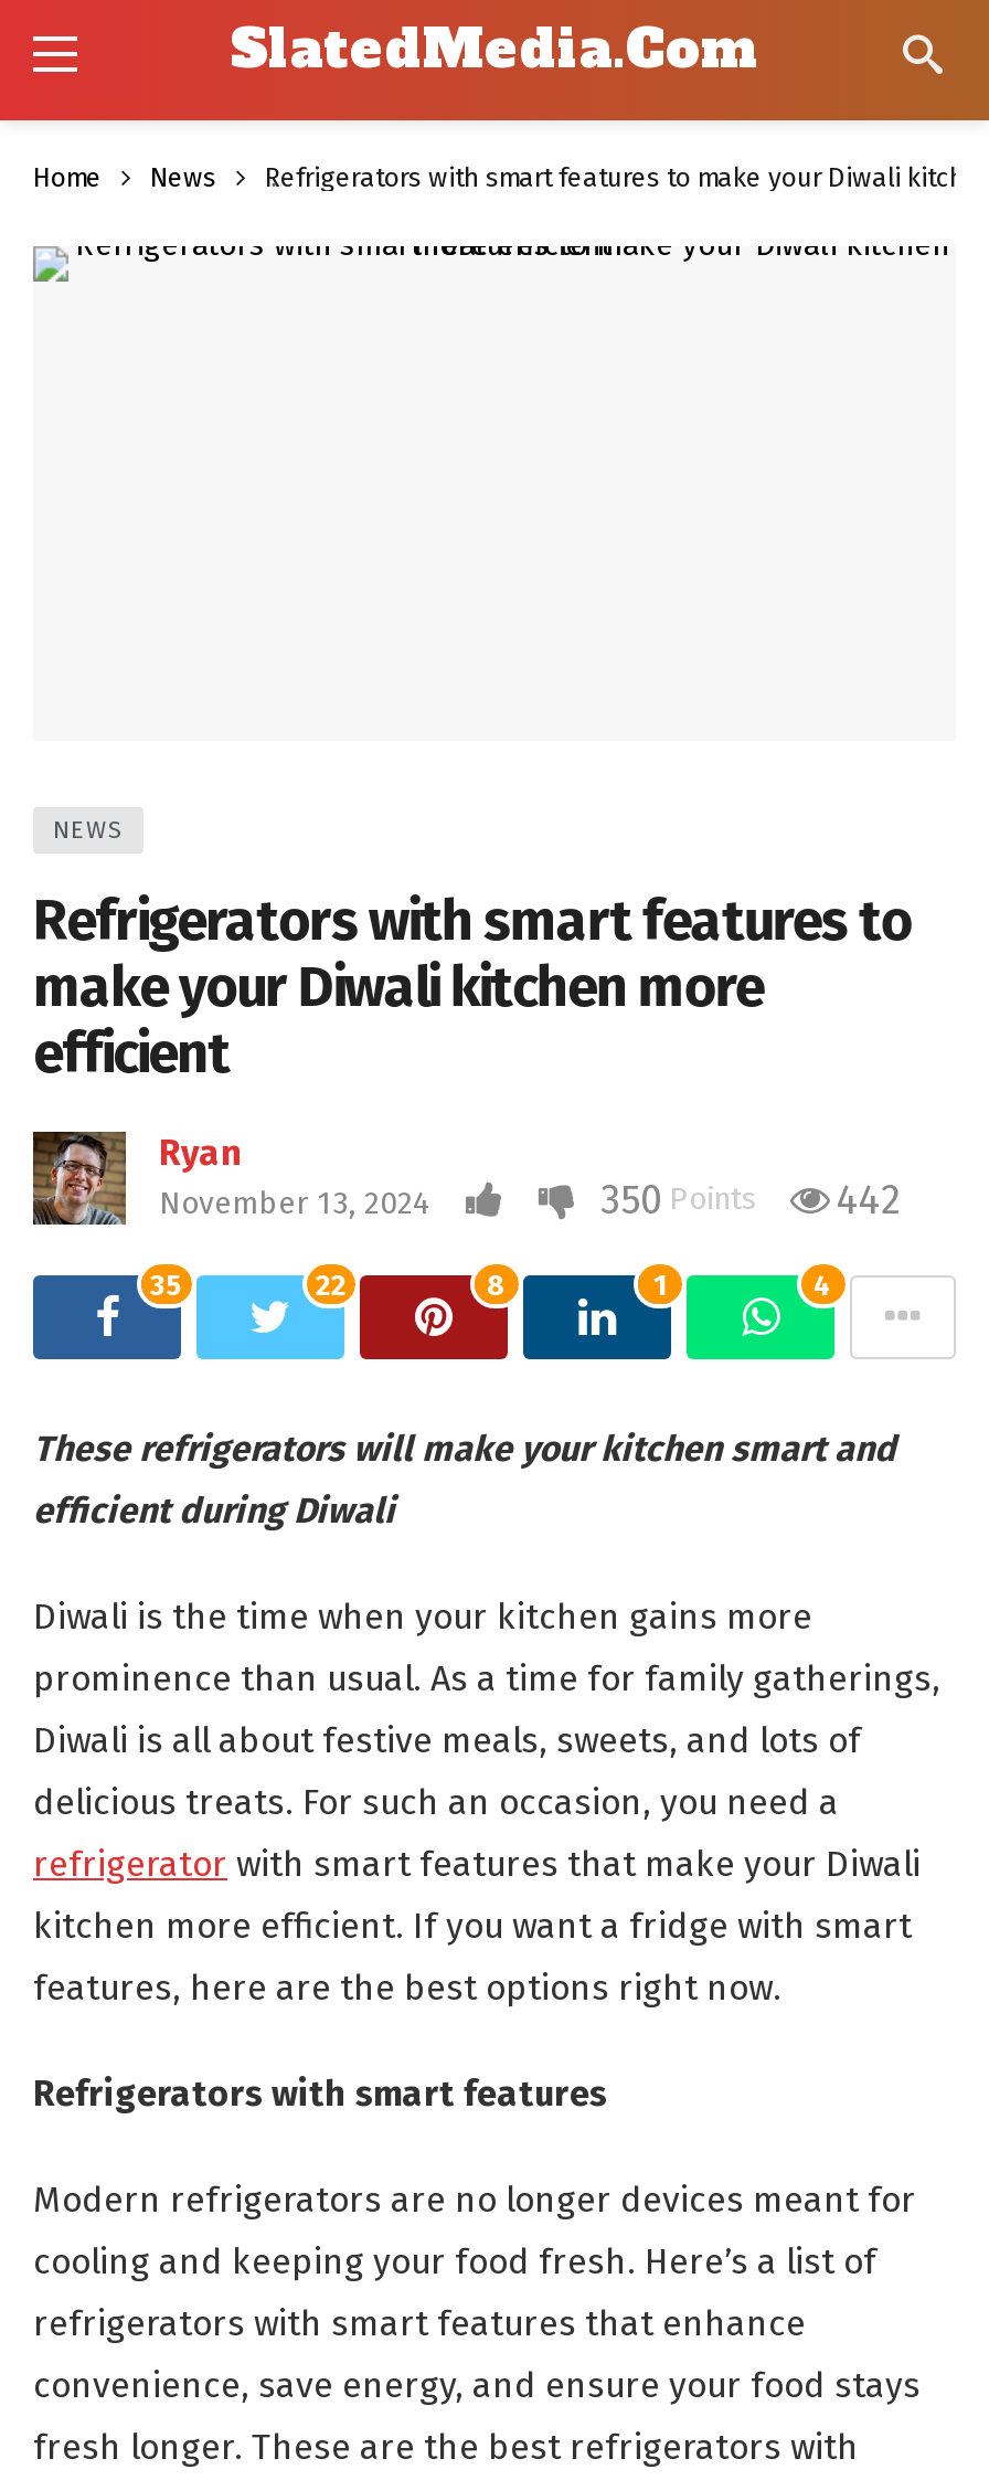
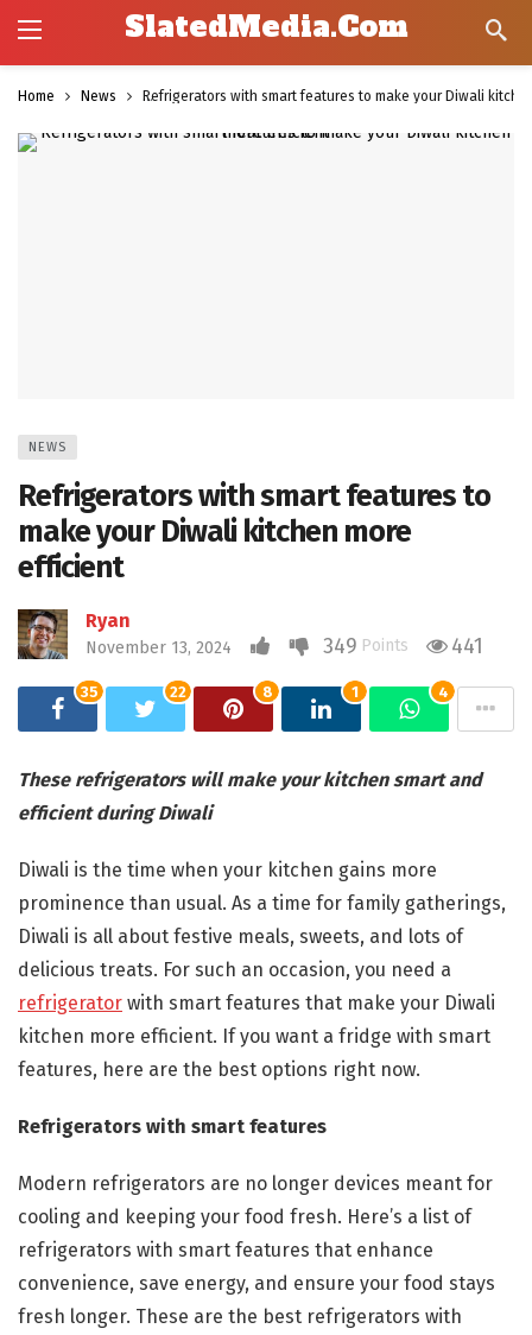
[600,1176,757,1224] 350 Points -> [323,633,408,659] 349 Points
[837,1176,901,1224] 442 -> [451,633,483,659] 441

